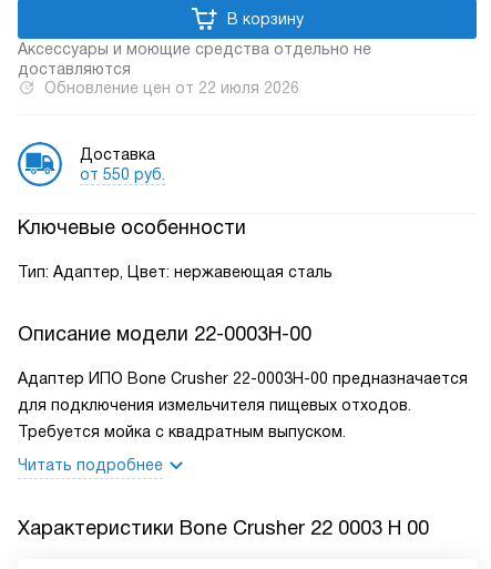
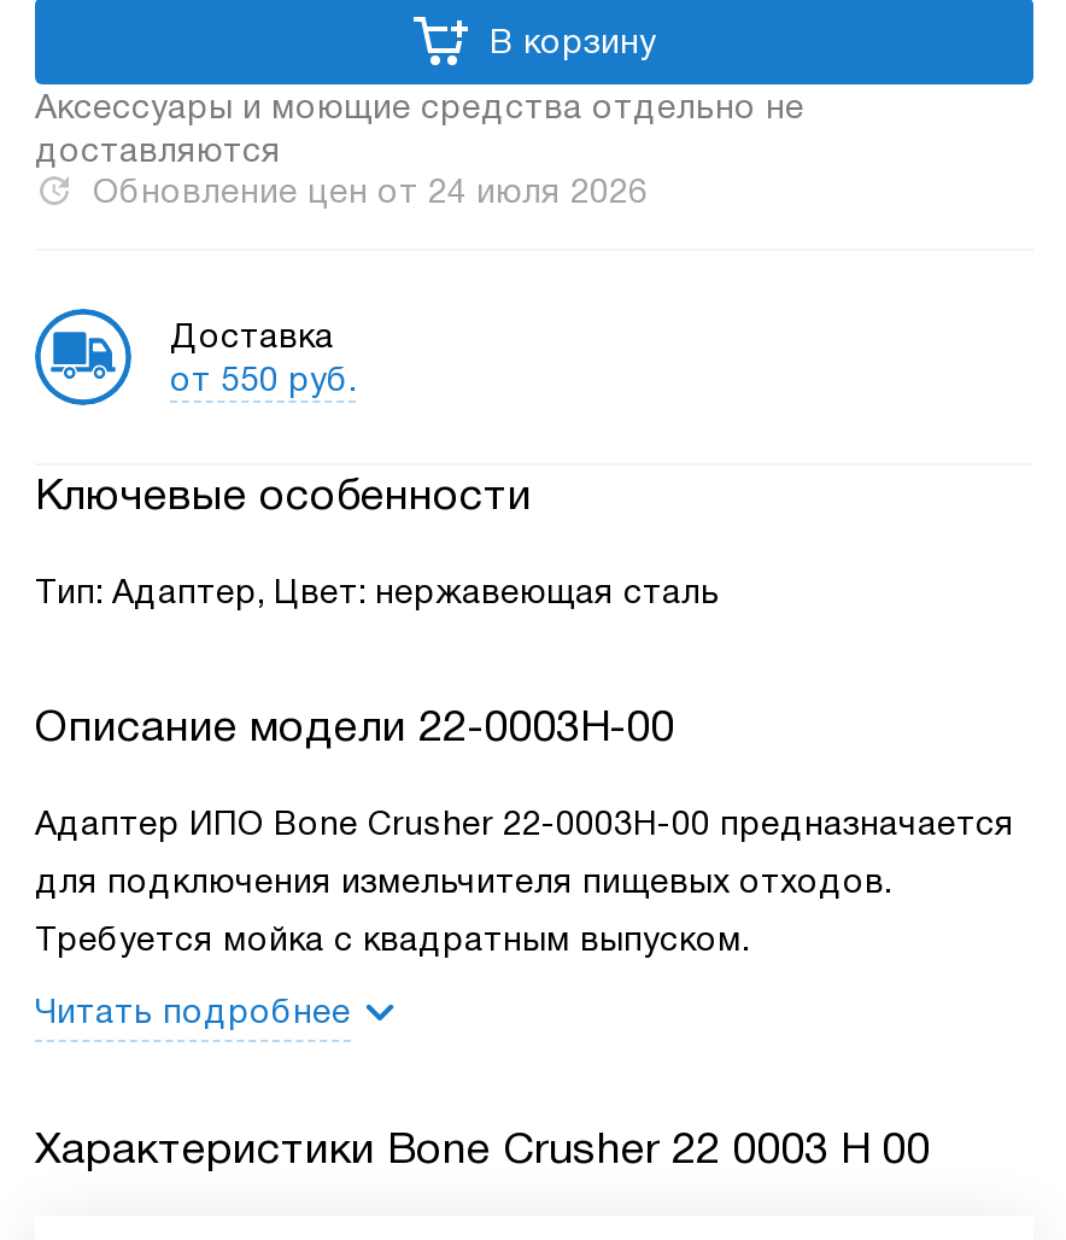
[44,79,299,96] Обновление цен от 22 июля 2026 -> [93,171,648,210] Обновление цен от 24 июля 2026

